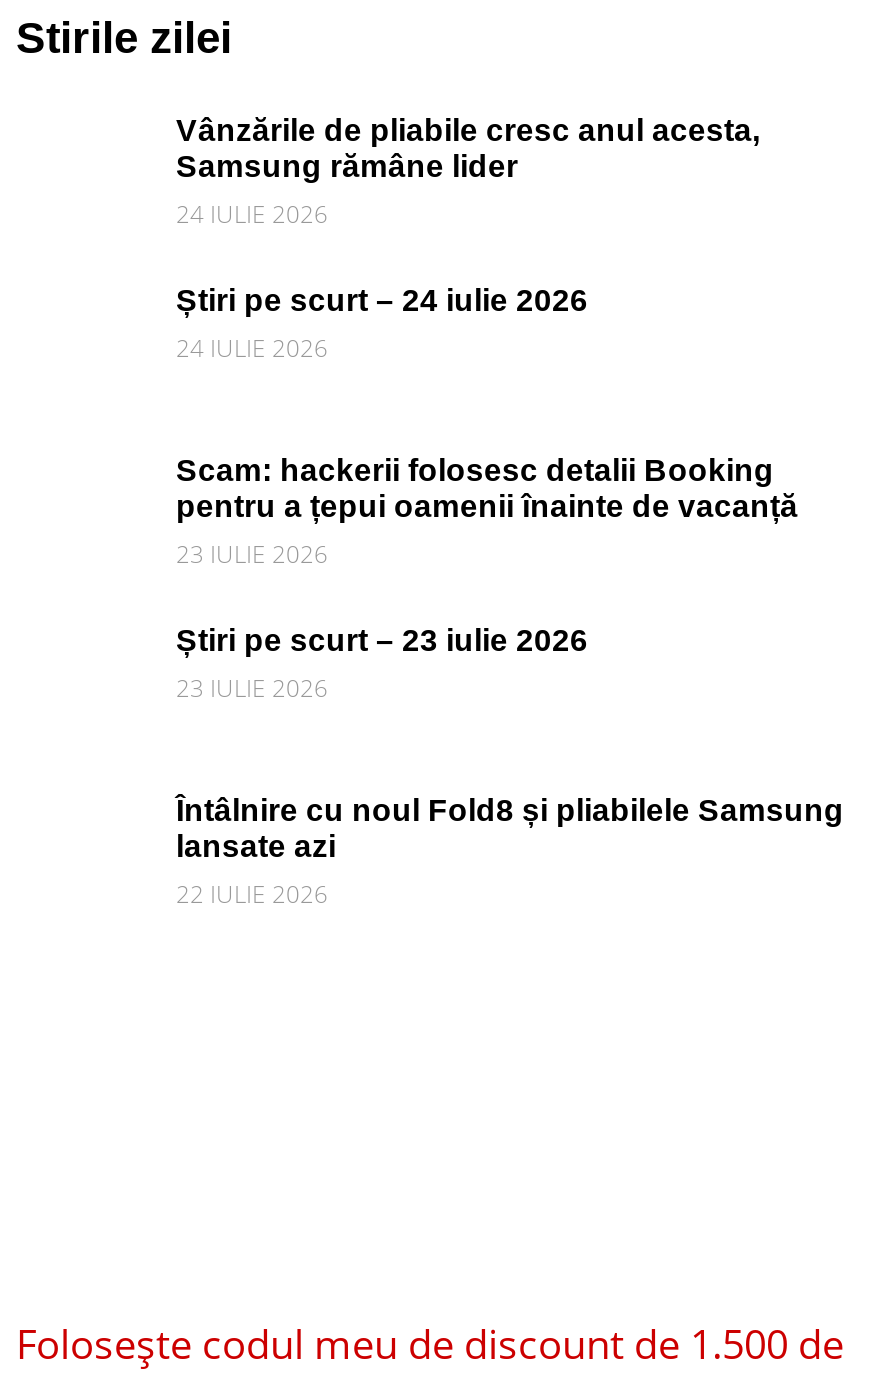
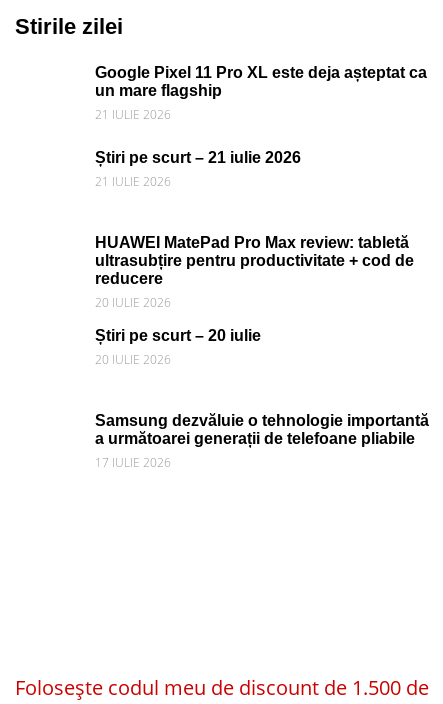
[176,114,760,232] Vânzările de pliabile cresc anul acesta, | Samsung rămâne lider | 24 IULIE 2026 -> [95,64,427,123] Google Pixel 11 Pro XL este deja așteptat ca | un mare flagship | 21 IULIE 2026
[176,284,588,366] Știri pe scurt – 24 iulie 2026 | 24 IULIE 2026 -> [95,149,301,190] Știri pe scurt – 21 iulie 2026 | 21 IULIE 2026
[176,454,798,572] Scam: hackerii folosesc detalii Booking | pentru a țepui oamenii înainte de vacanță | 23 IULIE 2026 -> [95,234,414,311] HUAWEI MatePad Pro Max review: tabletă | ultrasubțire pentru productivitate + cod de | reducere | 20 IULIE 2026
[176,624,588,706] Știri pe scurt – 23 iulie 2026 | 23 IULIE 2026 -> [95,327,261,368] Știri pe scurt – 20 iulie | 20 IULIE 2026
[176,794,844,912] Întâlnire cu noul Fold8 și pliabilele Samsung | lansate azi | 22 IULIE 2026 -> [95,412,429,471] Samsung dezvăluie o tehnologie importantă | a următoarei generații de telefoane pliabile | 17 IULIE 2026

